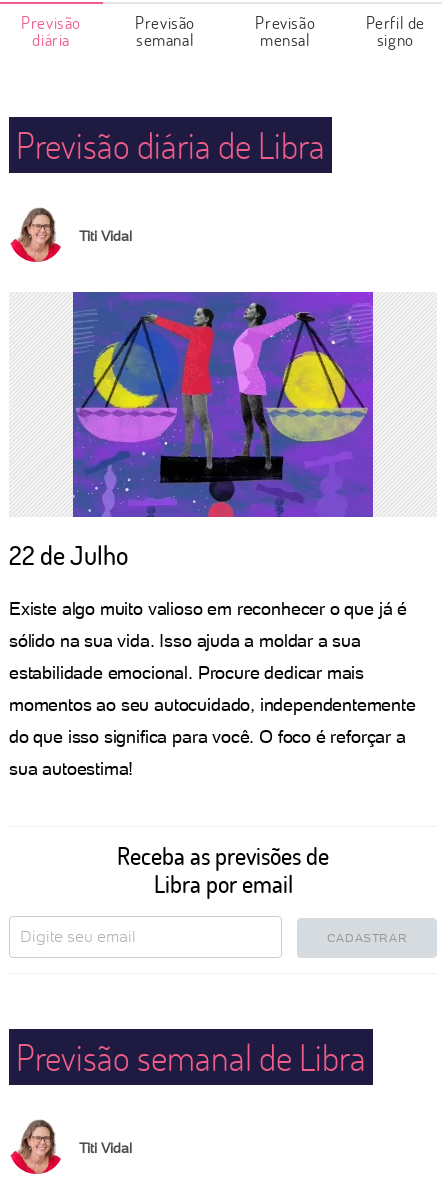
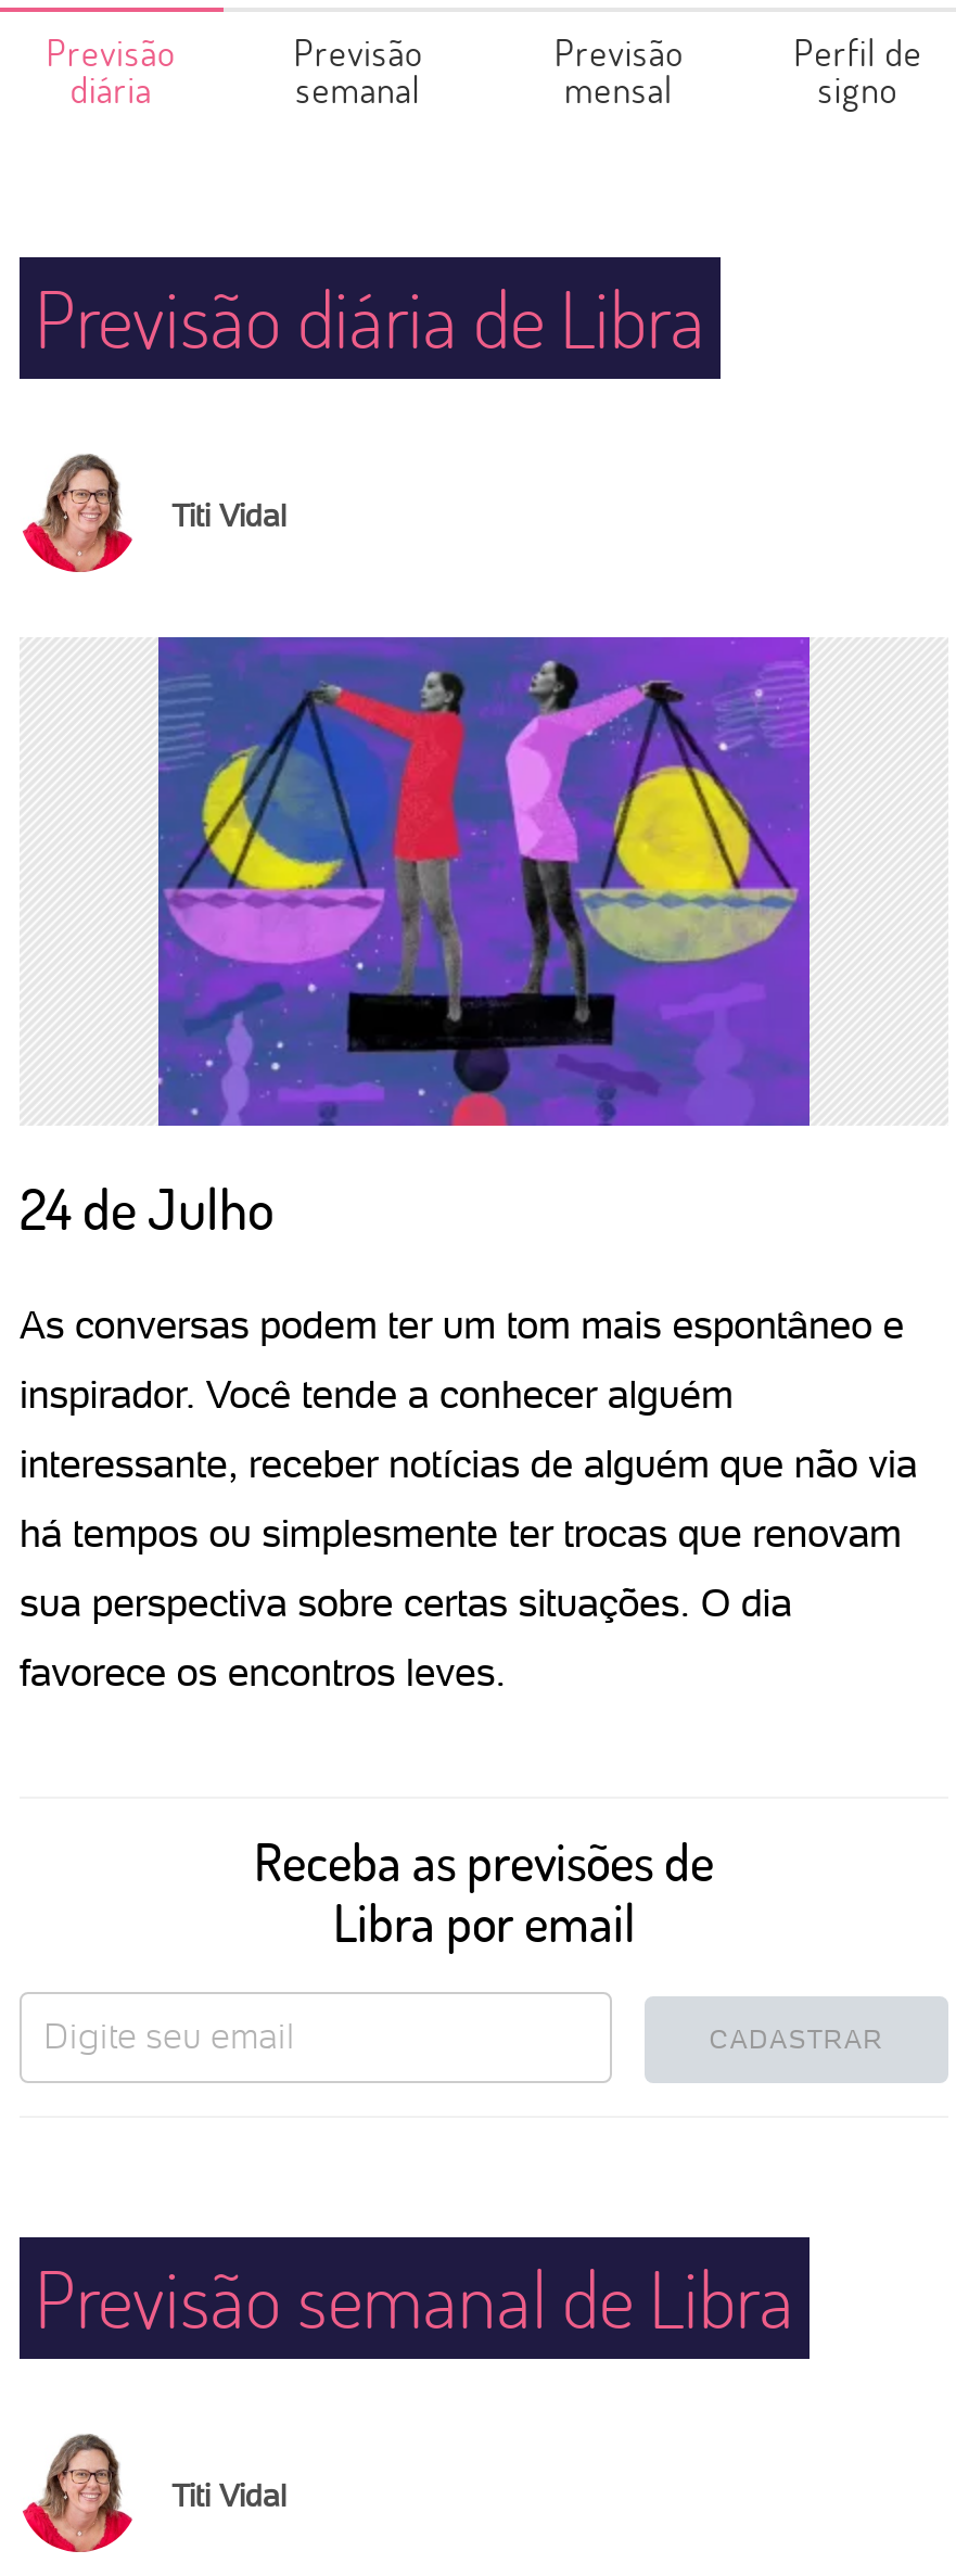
[9,538,128,572] 22 de Julho -> [20,1171,273,1245] 24 de Julho
[9,598,407,619] Existe algo muito valioso em reconhecer o que já é -> [20,1302,904,1347] As conversas podem ter um tom mais espontâneo e
[9,630,361,651] sólido na sua vida. Isso ajuda a moldar a sua -> [20,1371,733,1417] inspirador. Você tende a conhecer alguém
[9,662,364,683] estabilidade emocional. Procure dedicar mais -> [20,1441,917,1486] interessante, receber notícias de alguém que não via
[9,694,416,715] momentos ao seu autocuidado, independentemente -> [20,1510,902,1556] há tempos ou simplesmente ter trocas que renovam
[9,726,406,747] do que isso significa para você. O foco é reforçar a -> [20,1579,792,1625] sua perspectiva sobre certas situações. O dia
[9,758,133,779] sua autoestima! -> [20,1649,506,1695] favorece os encontros leves.

